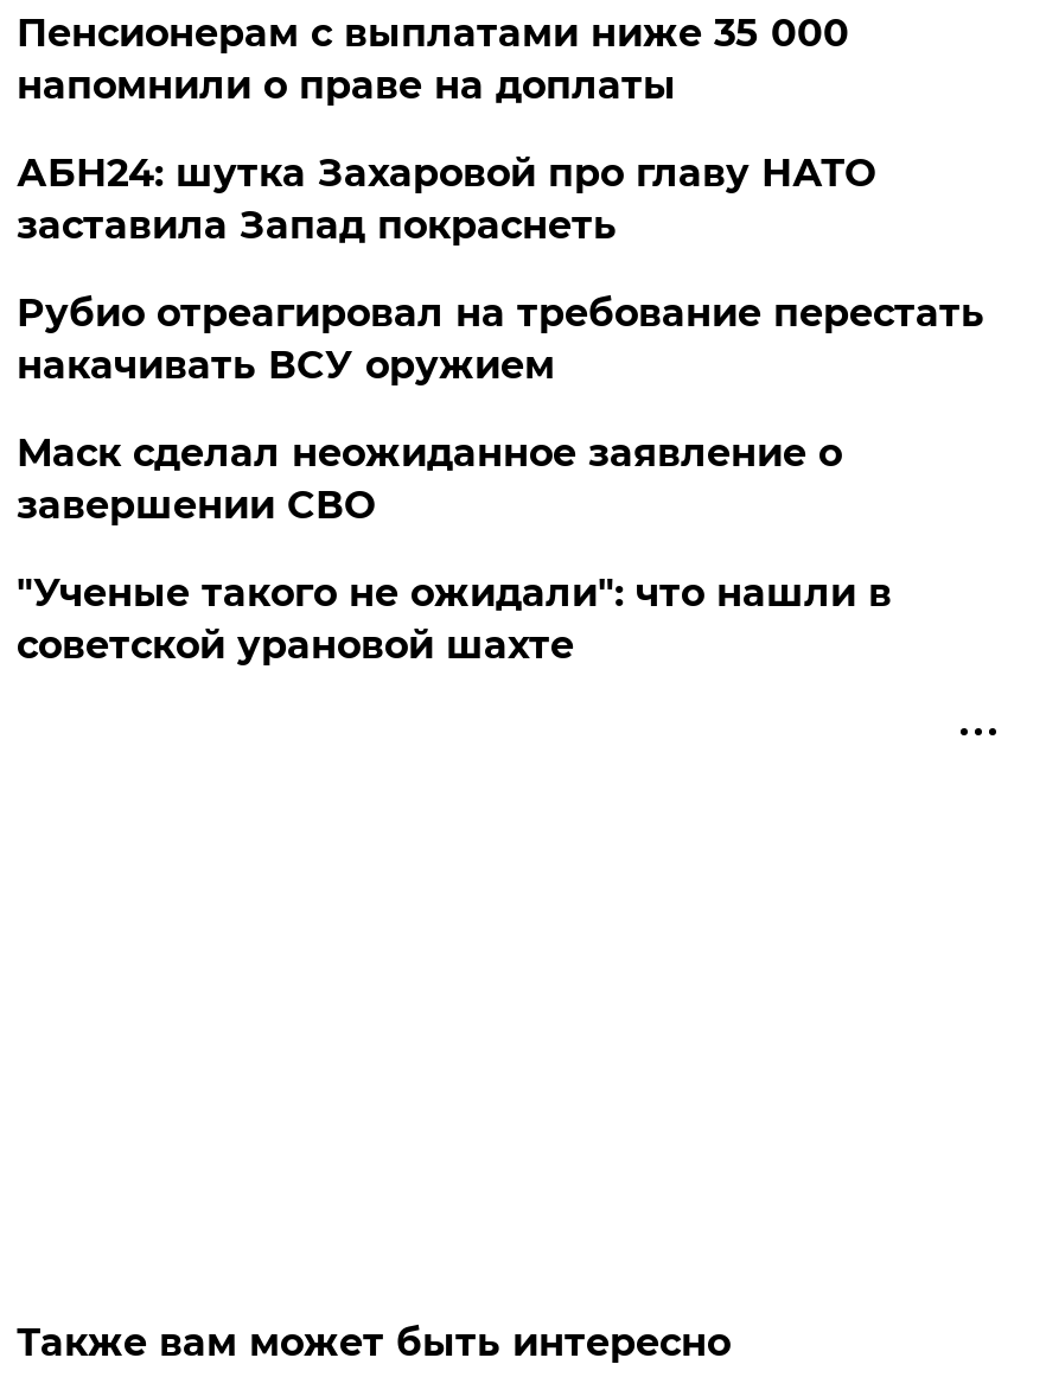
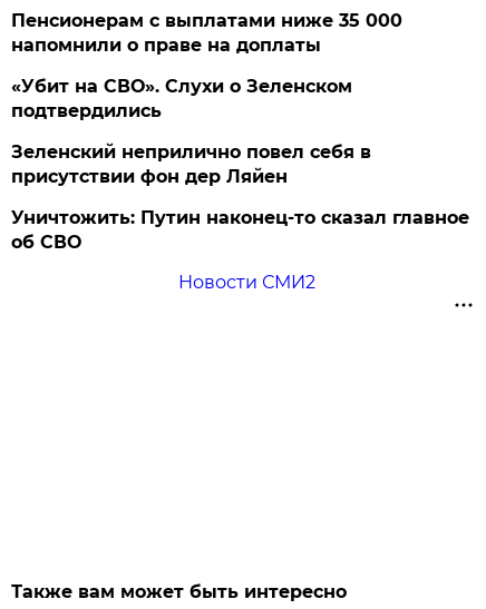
[16,151,875,248] АБН24: шутка Захаровой про главу НАТО | заставила Запад покраснеть -> [12,76,353,121] «Убит на СВО». Слухи о Зеленском | подтвердились
[16,291,984,388] Рубио отреагировал на требование перестать | накачивать ВСУ оружием -> [12,141,372,187] Зеленский неприлично повел cебя в | присутствии фон дер Ляйен
[16,431,842,528] Маск сделал неожиданное заявление о | завершении СВО -> [12,207,470,253] Уничтожить: Путин наконец-то сказал главное | об СВО
[16,570,892,668] "Ученые такого не ожидали": что нашли в | советской урановой шахте -> [178,272,315,293] Новости СМИ2

